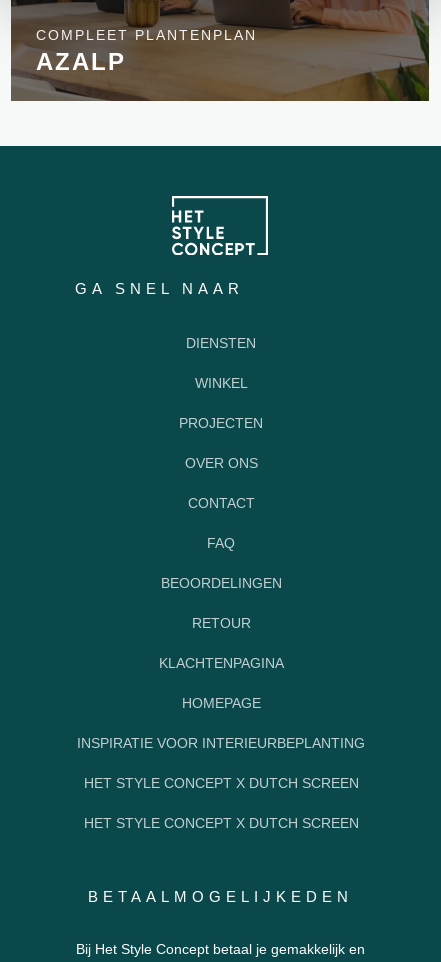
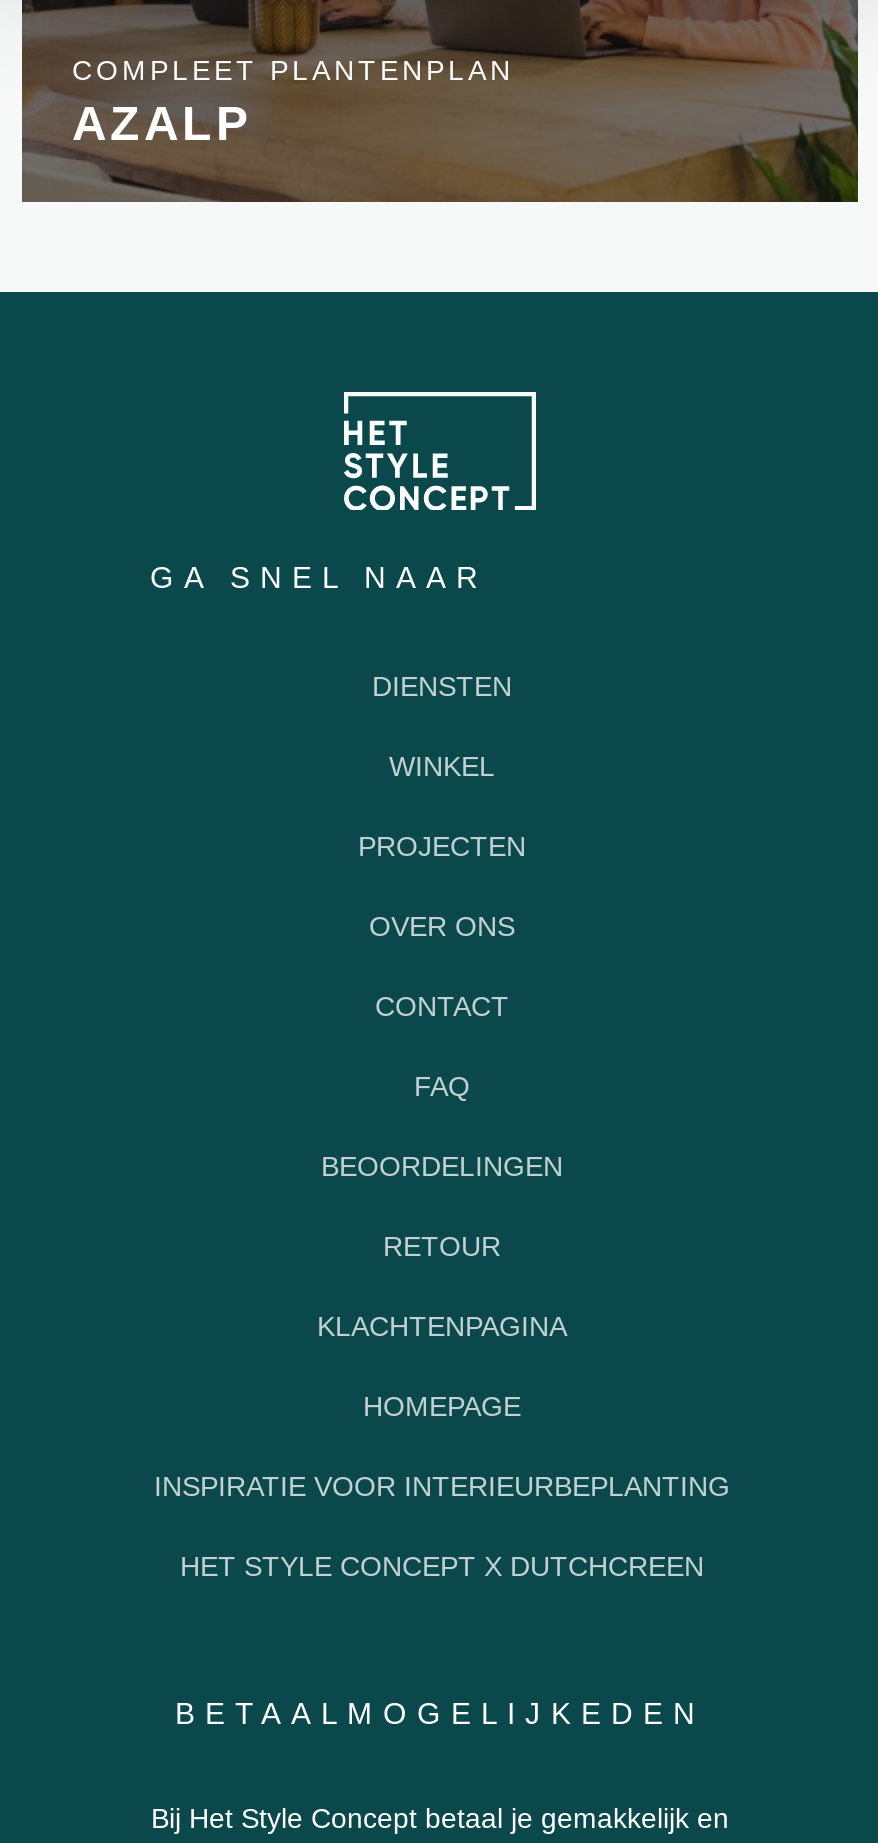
[83,774,358,830] HET STYLE CONCEPT X DUTCH SCREEN | HET STYLE CONCEPT X DUTCH SCREEN -> [180,1549,704,1581] HET STYLE CONCEPT X DUTCHCREEN

